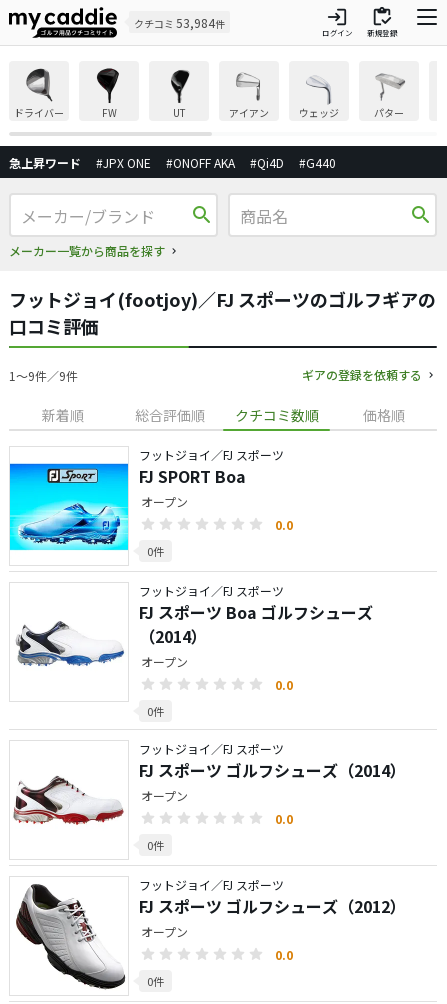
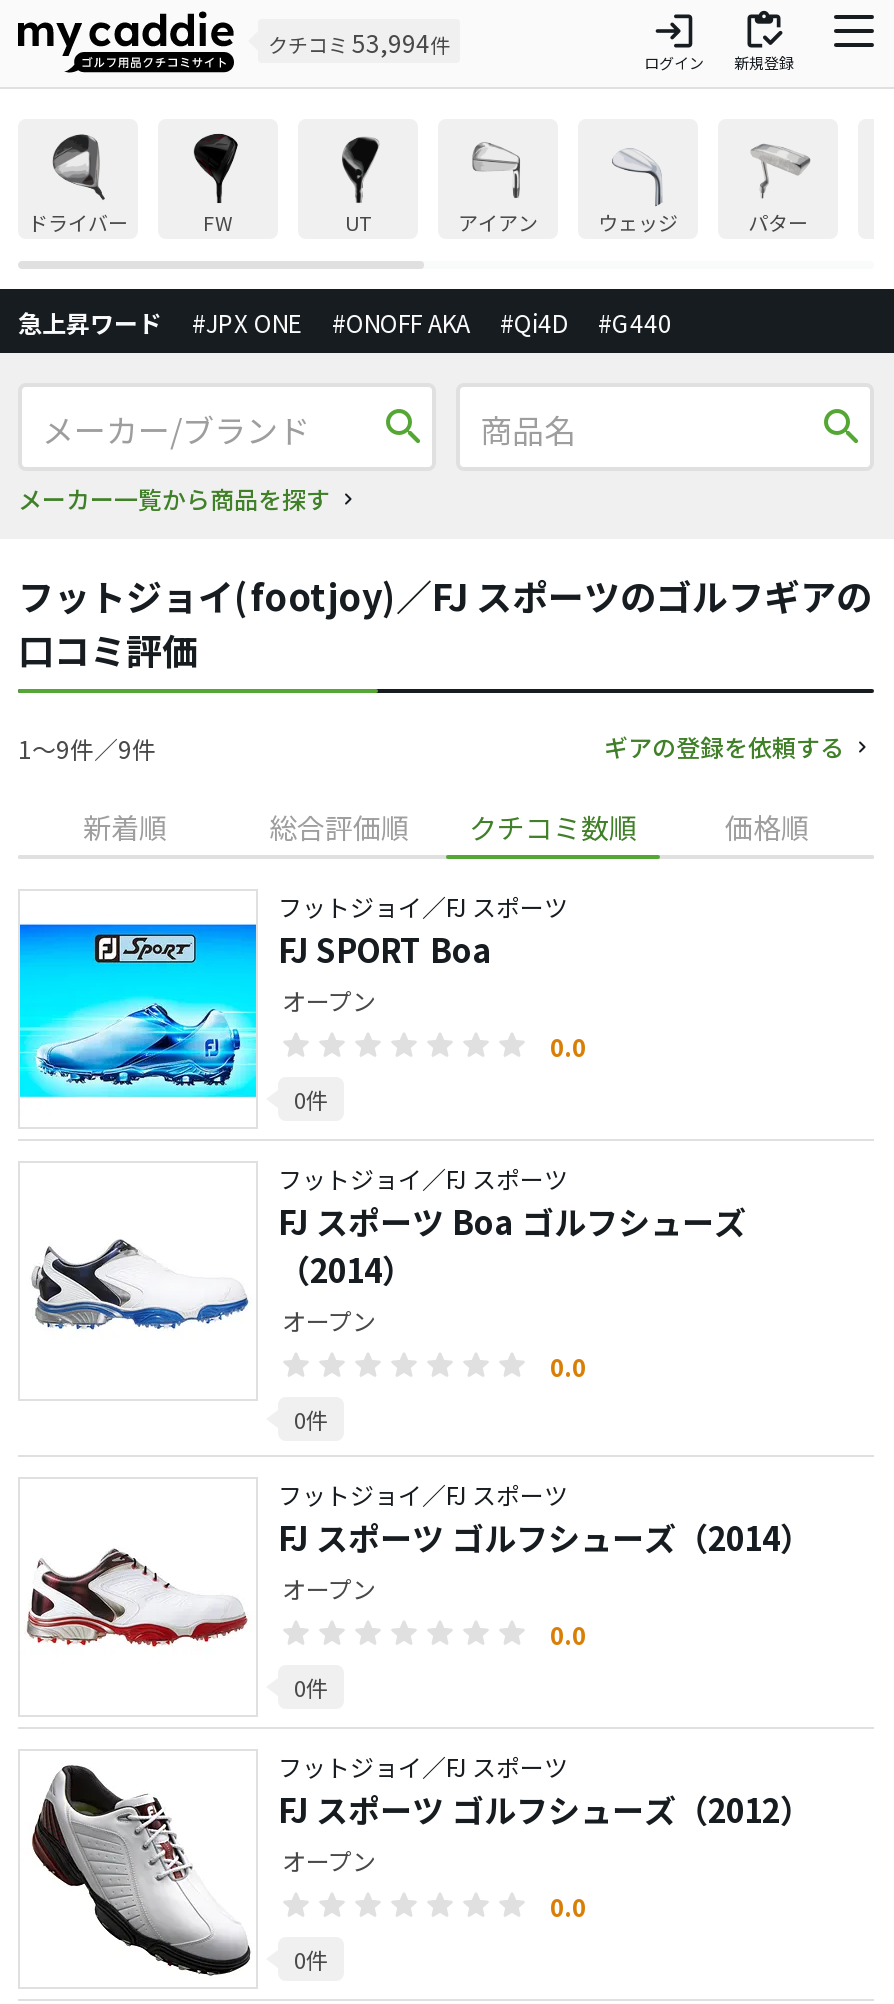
[134,14,225,31] クチコミ53,984件 -> [268,25,450,59] クチコミ53,994件

